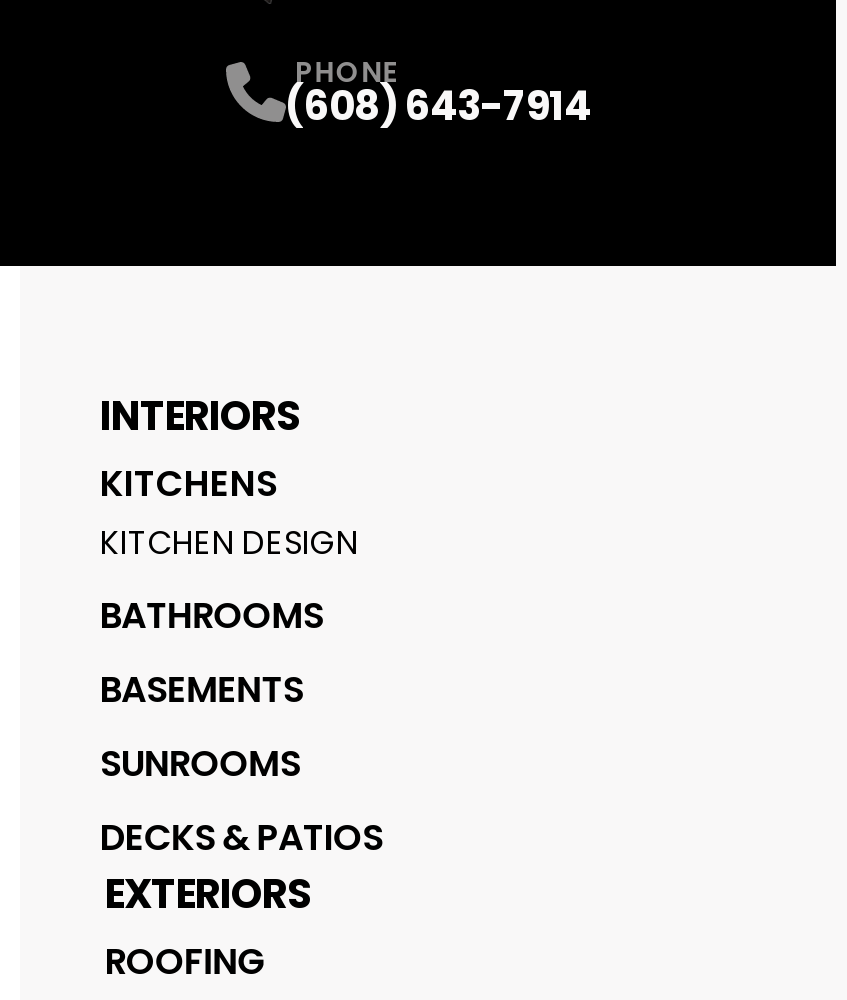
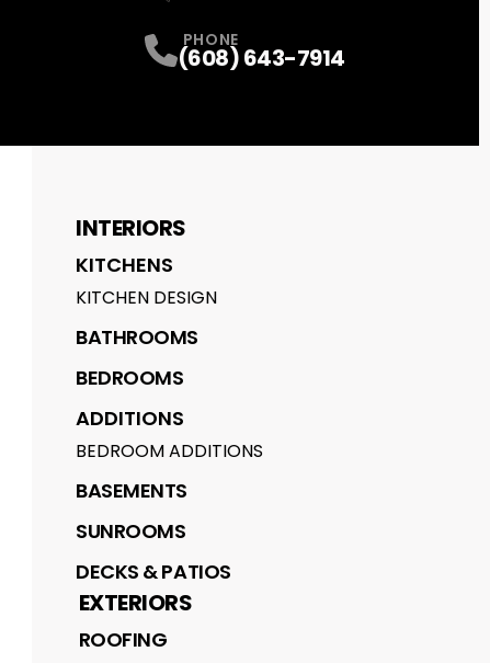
none -> [76,364,263,464] BEDROOMS | ADDITIONS | BEDROOM ADDITIONS

